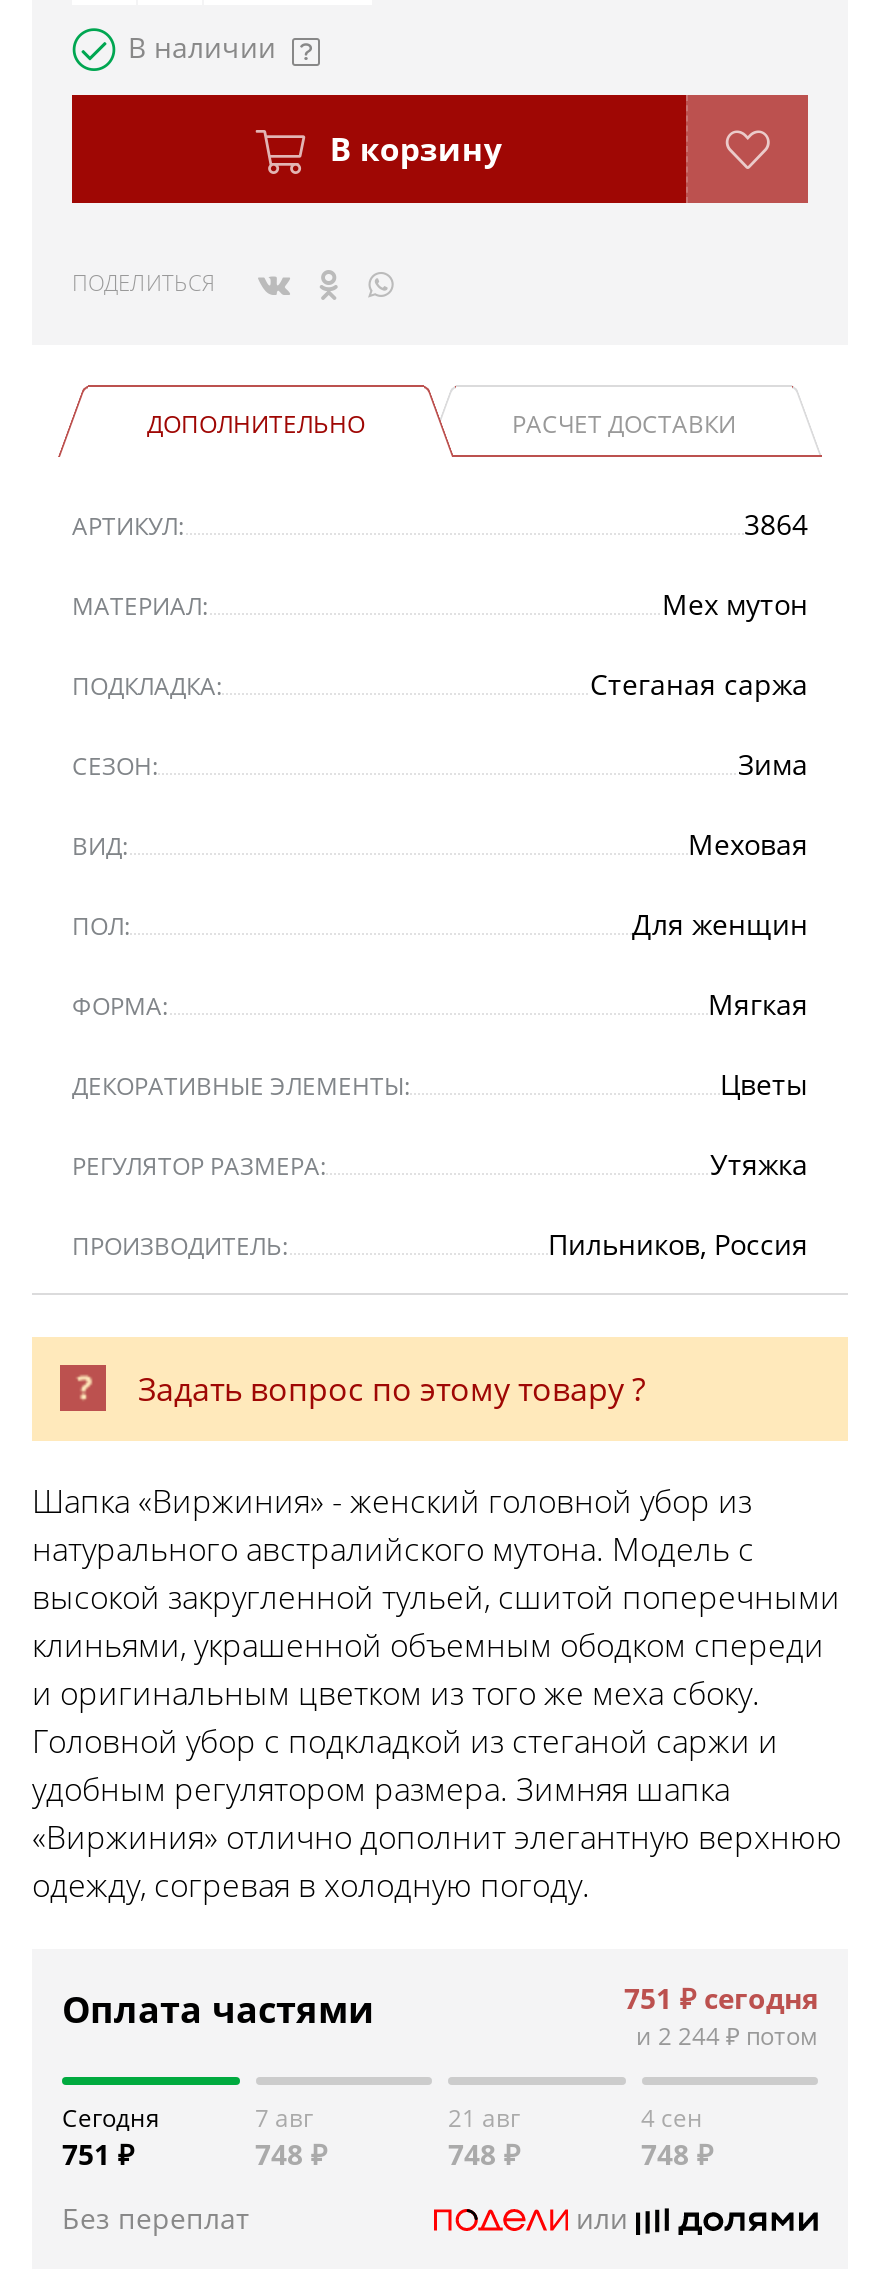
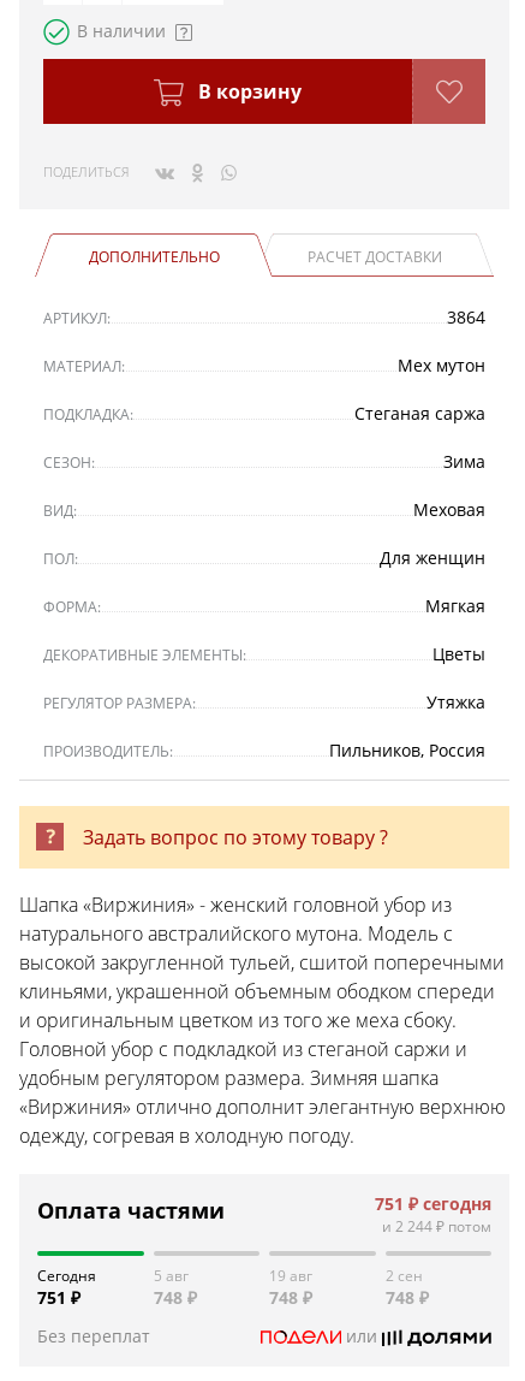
[255,2100,313,2134] 7 авг -> [153,1265,188,1285] 5 авг
[448,2100,520,2134] 21 авг -> [269,1265,312,1285] 19 авг
[641,2100,703,2134] 4 сен -> [385,1265,422,1285] 2 сен

